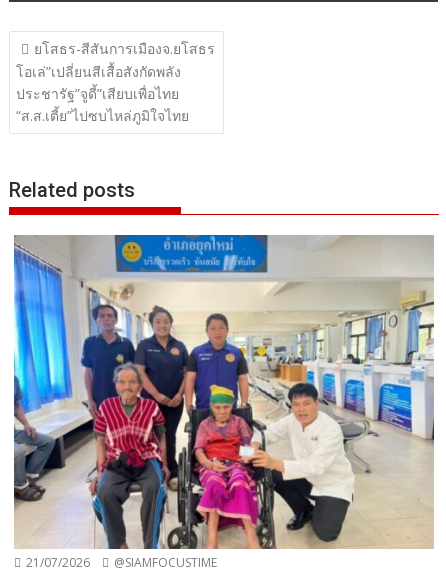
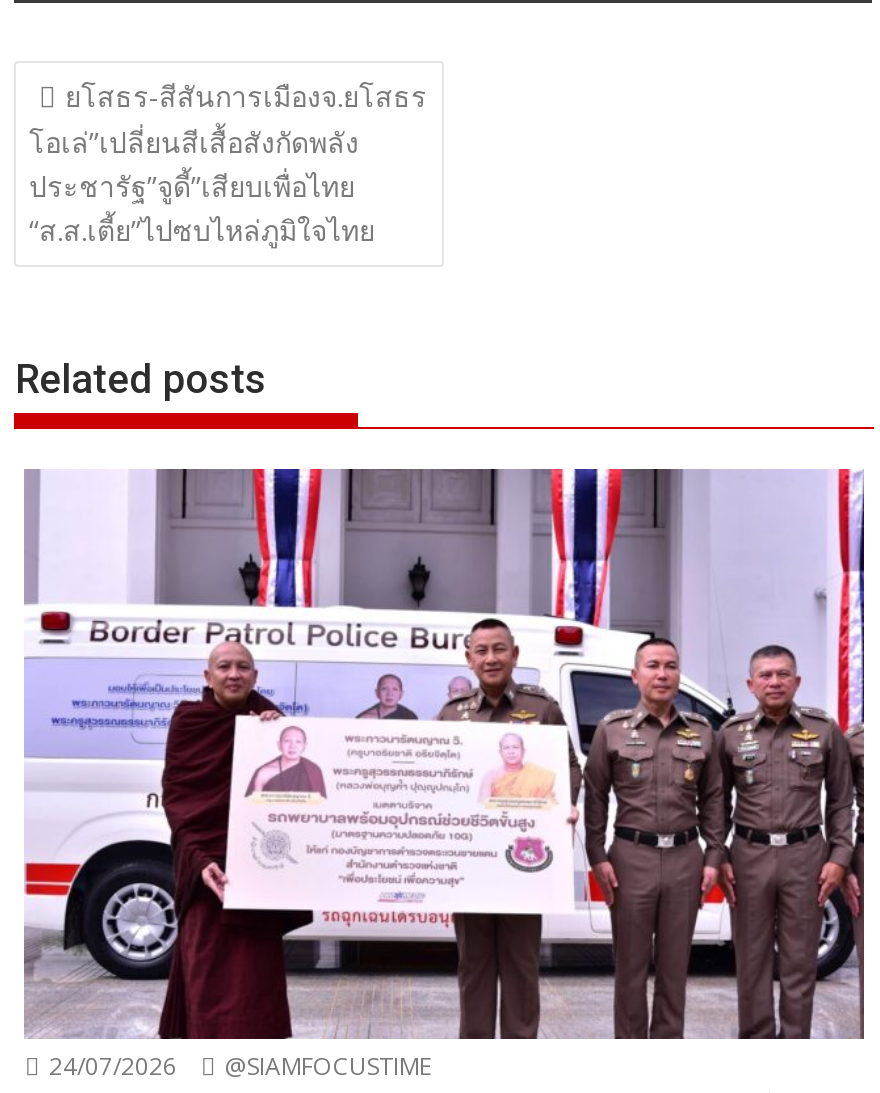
[13,234,434,571] [image] | 21/07/2026 @SIAMFOCUSTIME -> [24,467,866,1083] [image] | 24/07/2026 @SIAMFOCUSTIME

